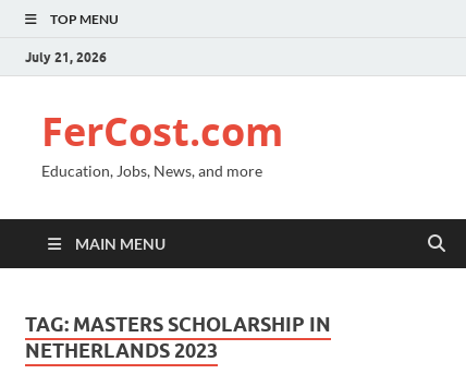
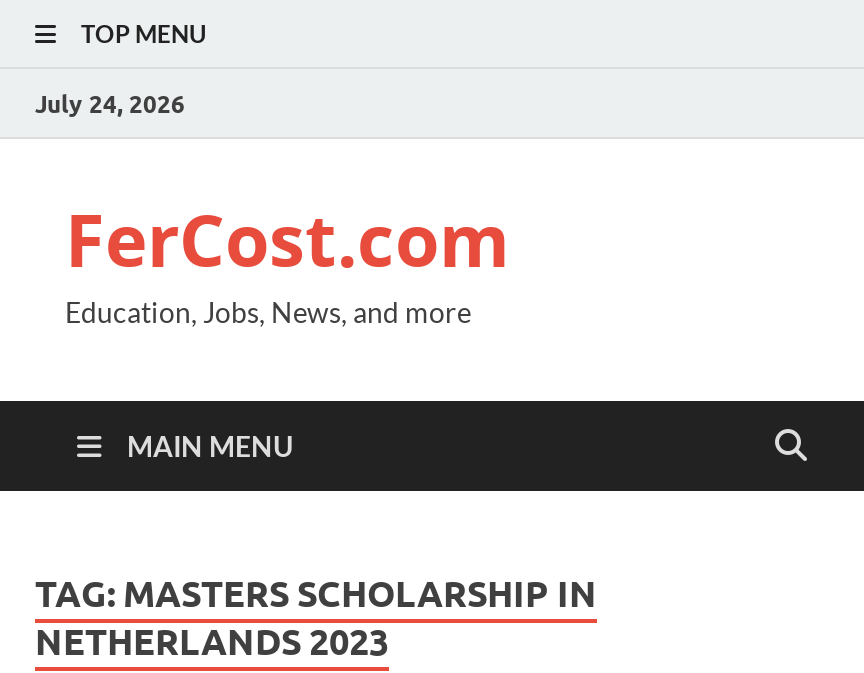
[25,49,107,65] July 21, 2026 -> [35,88,185,118] July 24, 2026

